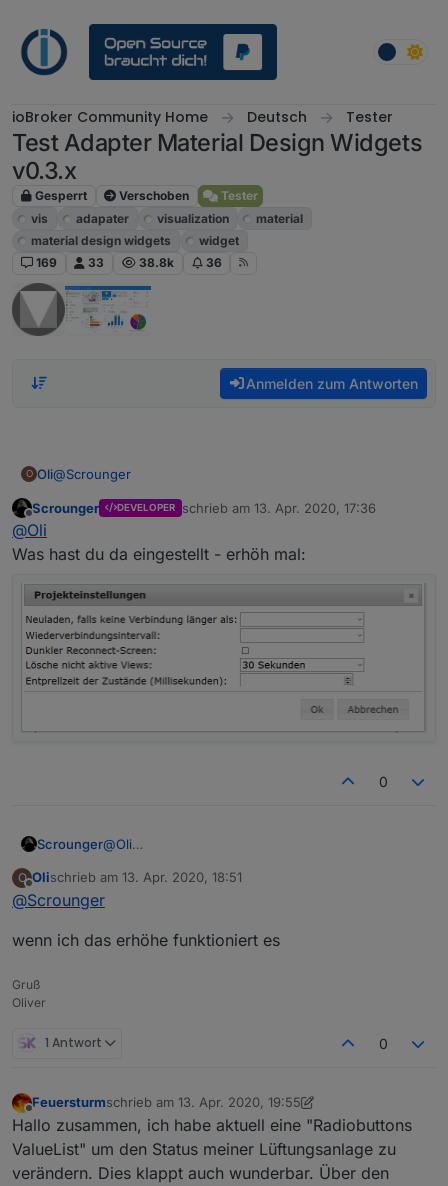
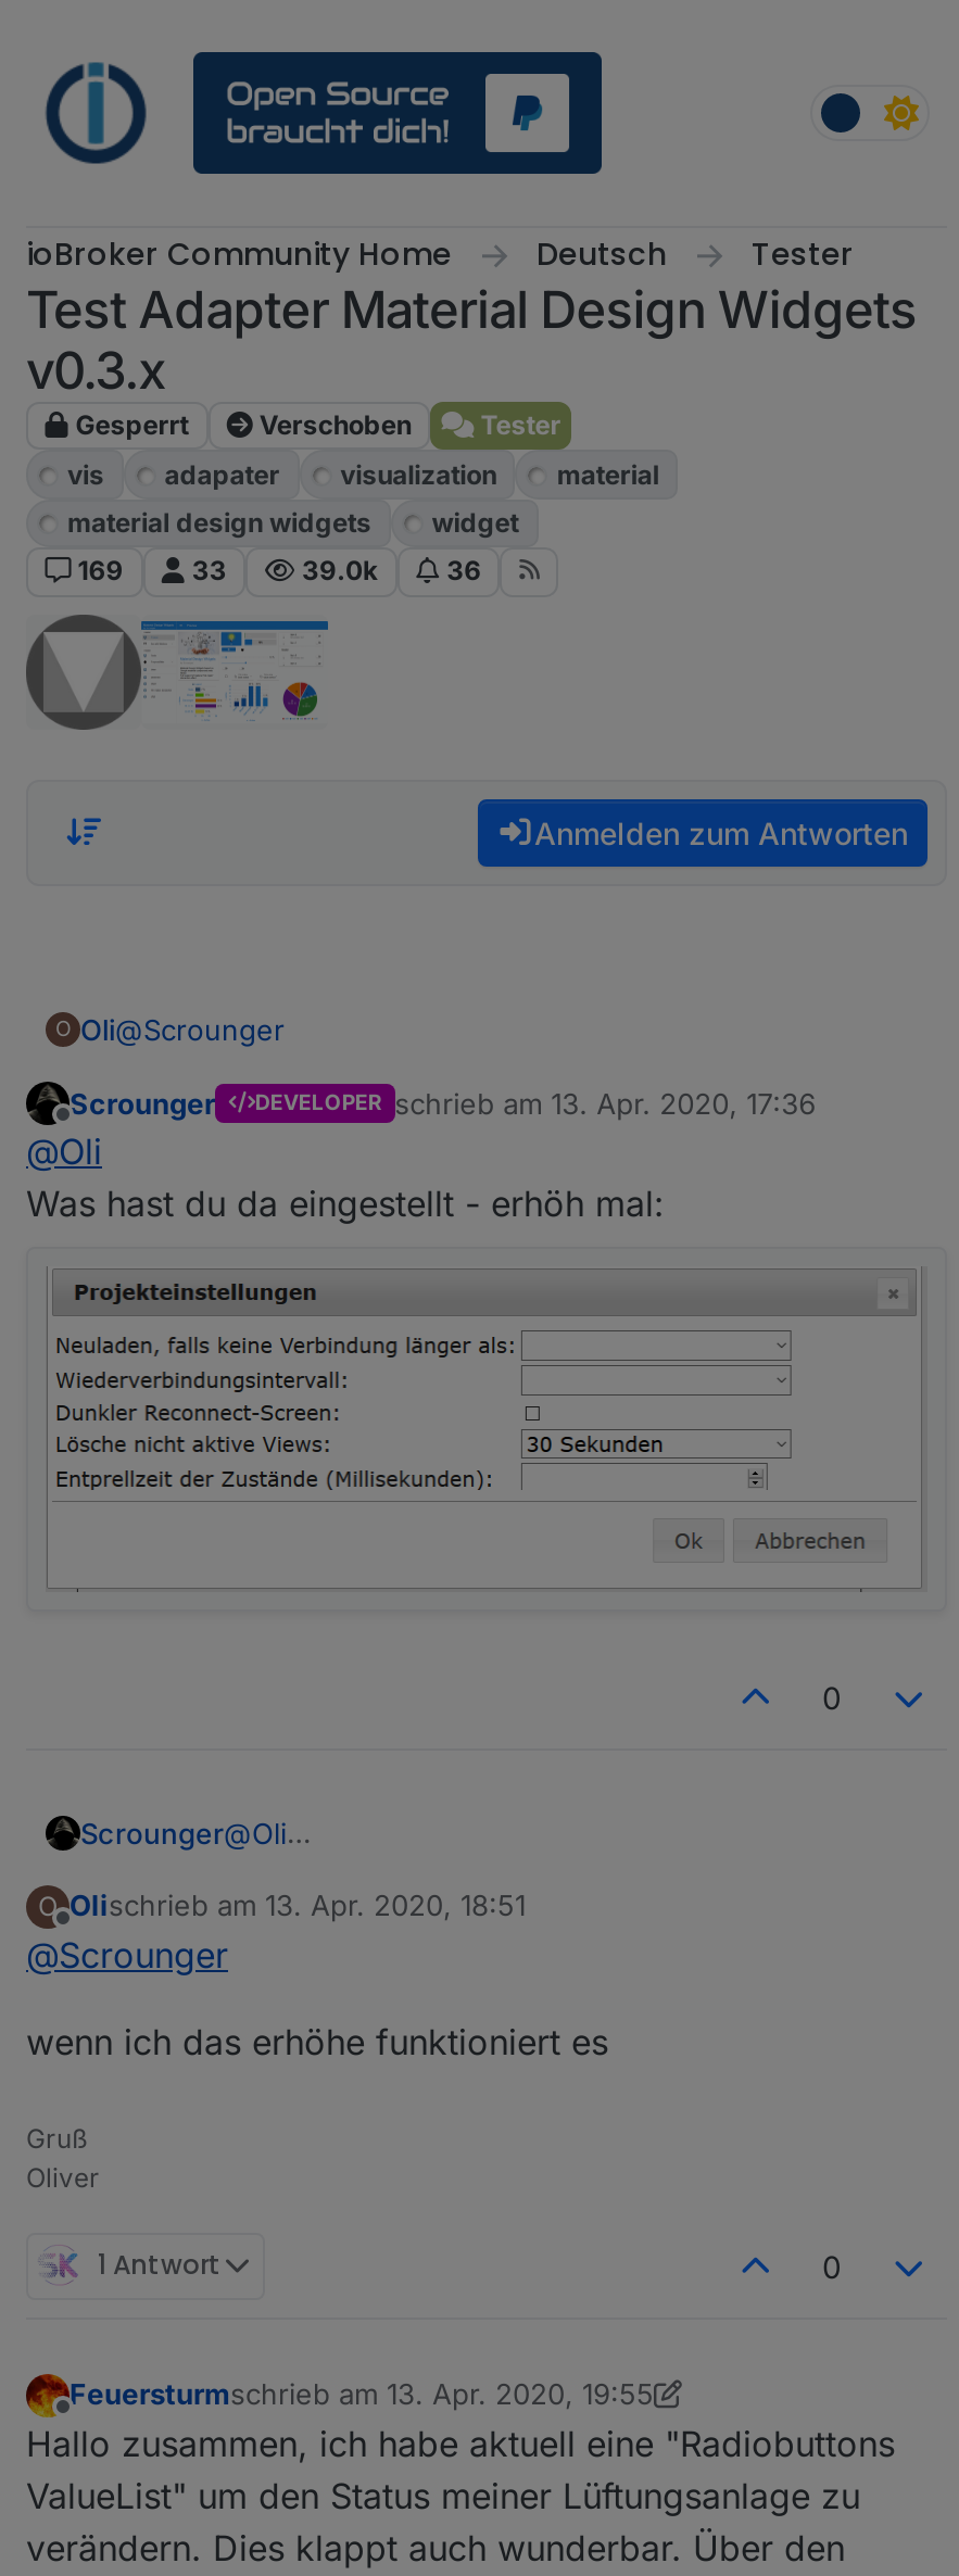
[139,255,174,270] 38.8k -> [302,555,378,587] 39.0k

